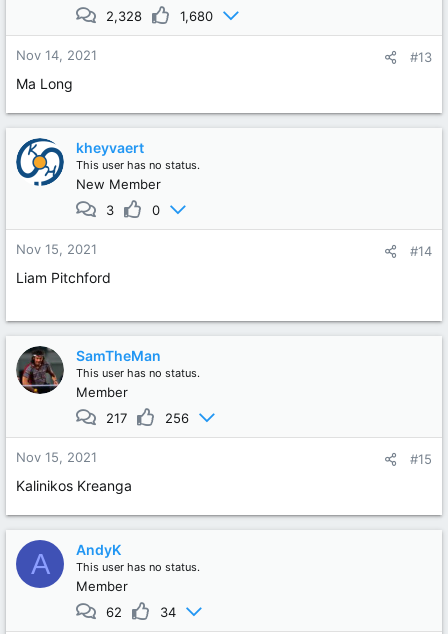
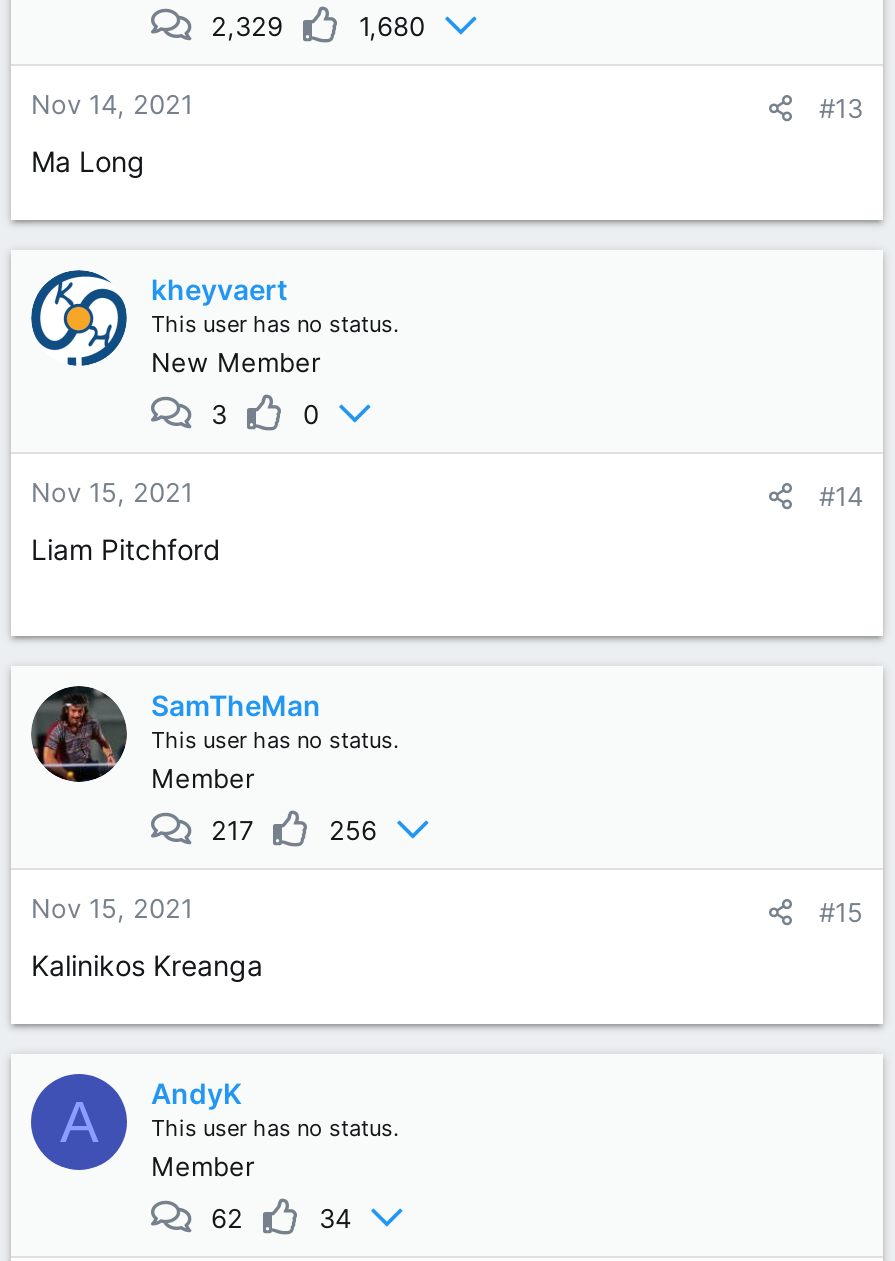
[106,7,142,23] 2,328 -> [211,9,283,41] 2,329

